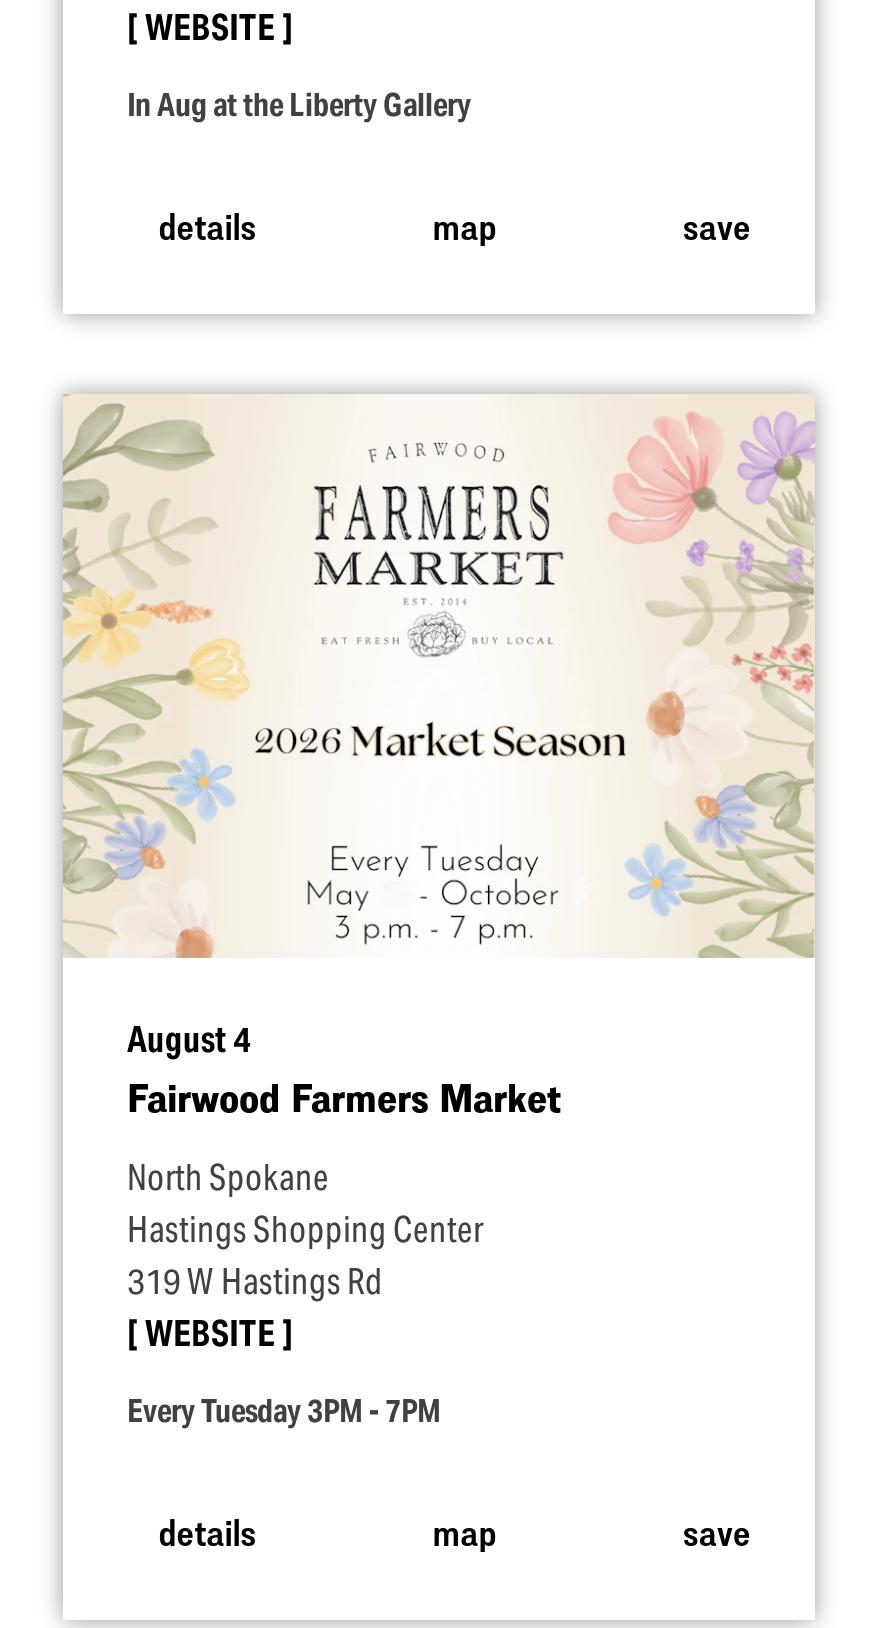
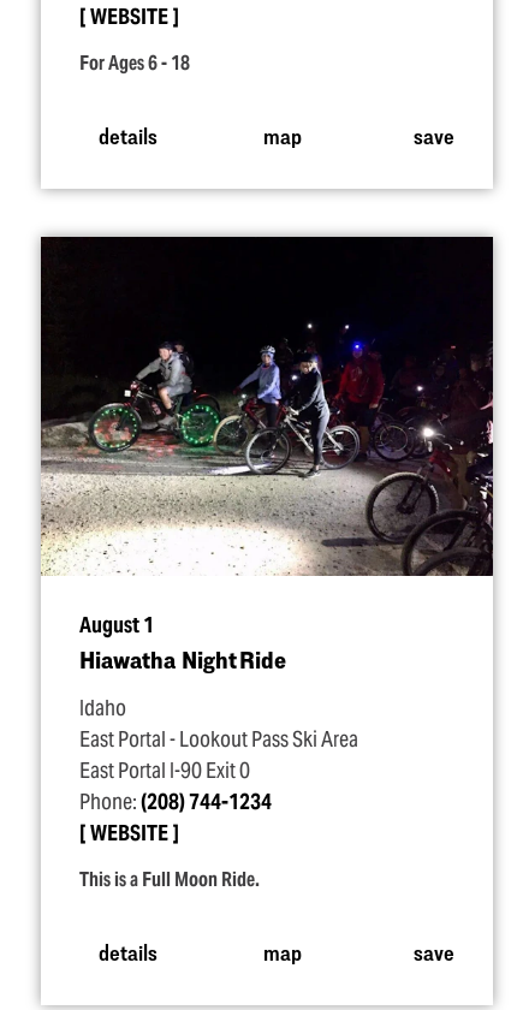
[127,84,471,126] In Aug at the Liberty Gallery -> [79,50,190,76] For Ages 6 - 18
[63,394,815,1120] [image] | August 4 | Fairwood Farmers Market -> [40,236,494,673] [image] | August 1 | Hiawatha Night Ride
[127,1156,483,1304] North Spokane | Hastings Shopping Center | 319 W Hastings Rd -> [79,695,358,815] Idaho | East Portal - Lookout Pass Ski Area | East Portal I-90 Exit 0 | Phone: (208) 744-1234
[127,1390,441,1432] Every Tuesday 3PM - 7PM -> [79,867,260,892] This is a Full Moon Ride.

